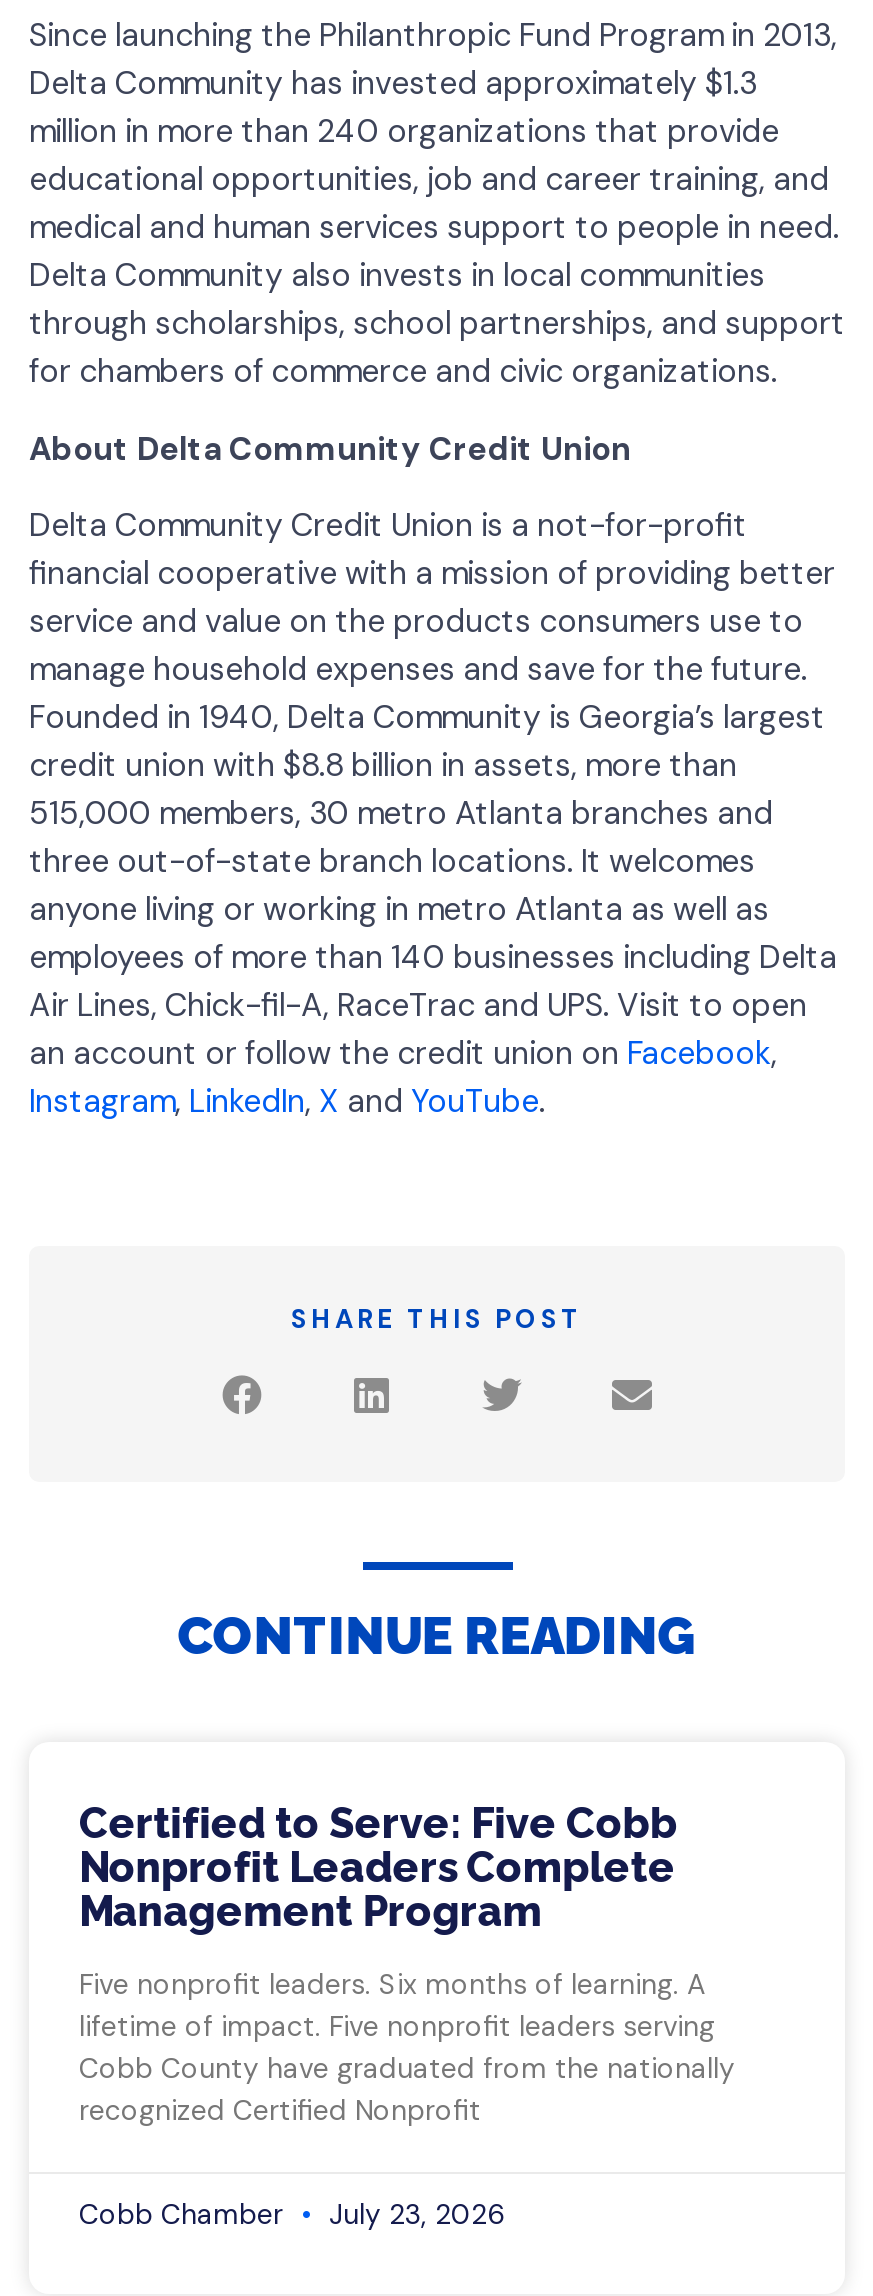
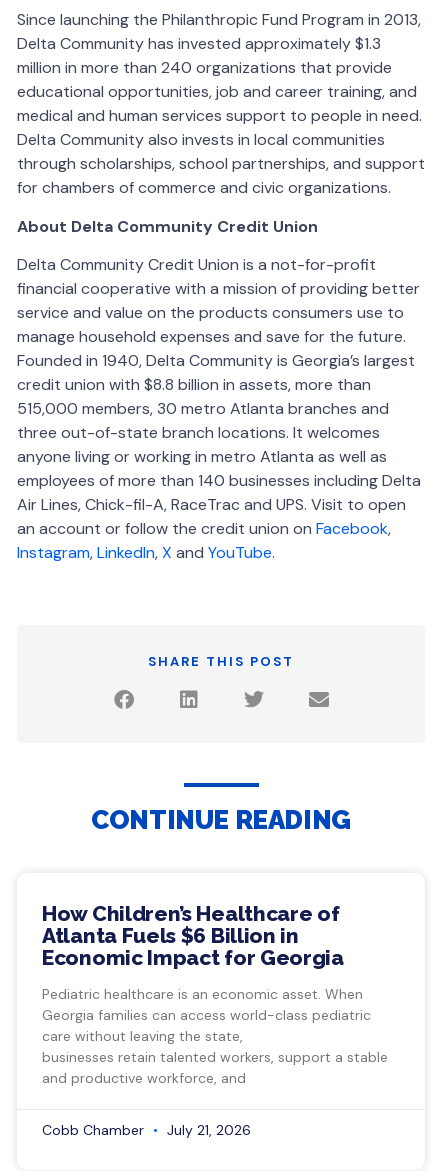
[79,1798,678,1936] Certified to Serve: Five Cobb | Nonprofit Leaders Complete | Management Program -> [42,901,344,970] How Children’s Healthcare of | Atlanta Fuels $6 Billion in | Economic Impact for Georgia
[79,1966,735,2128] Five nonprofit leaders. Six months of learning. A | lifetime of impact. Five nonprofit leaders serving | Cobb County have graduated from the nationally | recognized Certified Nonprofit -> [42,985,388,1087] Pediatric healthcare is an economic asset. When | Georgia families can access world-class pediatric | care without leaving the state, | businesses retain talented workers, support a stable | and productive workforce, and
[79,2196,505,2232] Cobb Chamber July 23, 2026 -> [42,1121,251,1139] Cobb Chamber July 21, 2026

